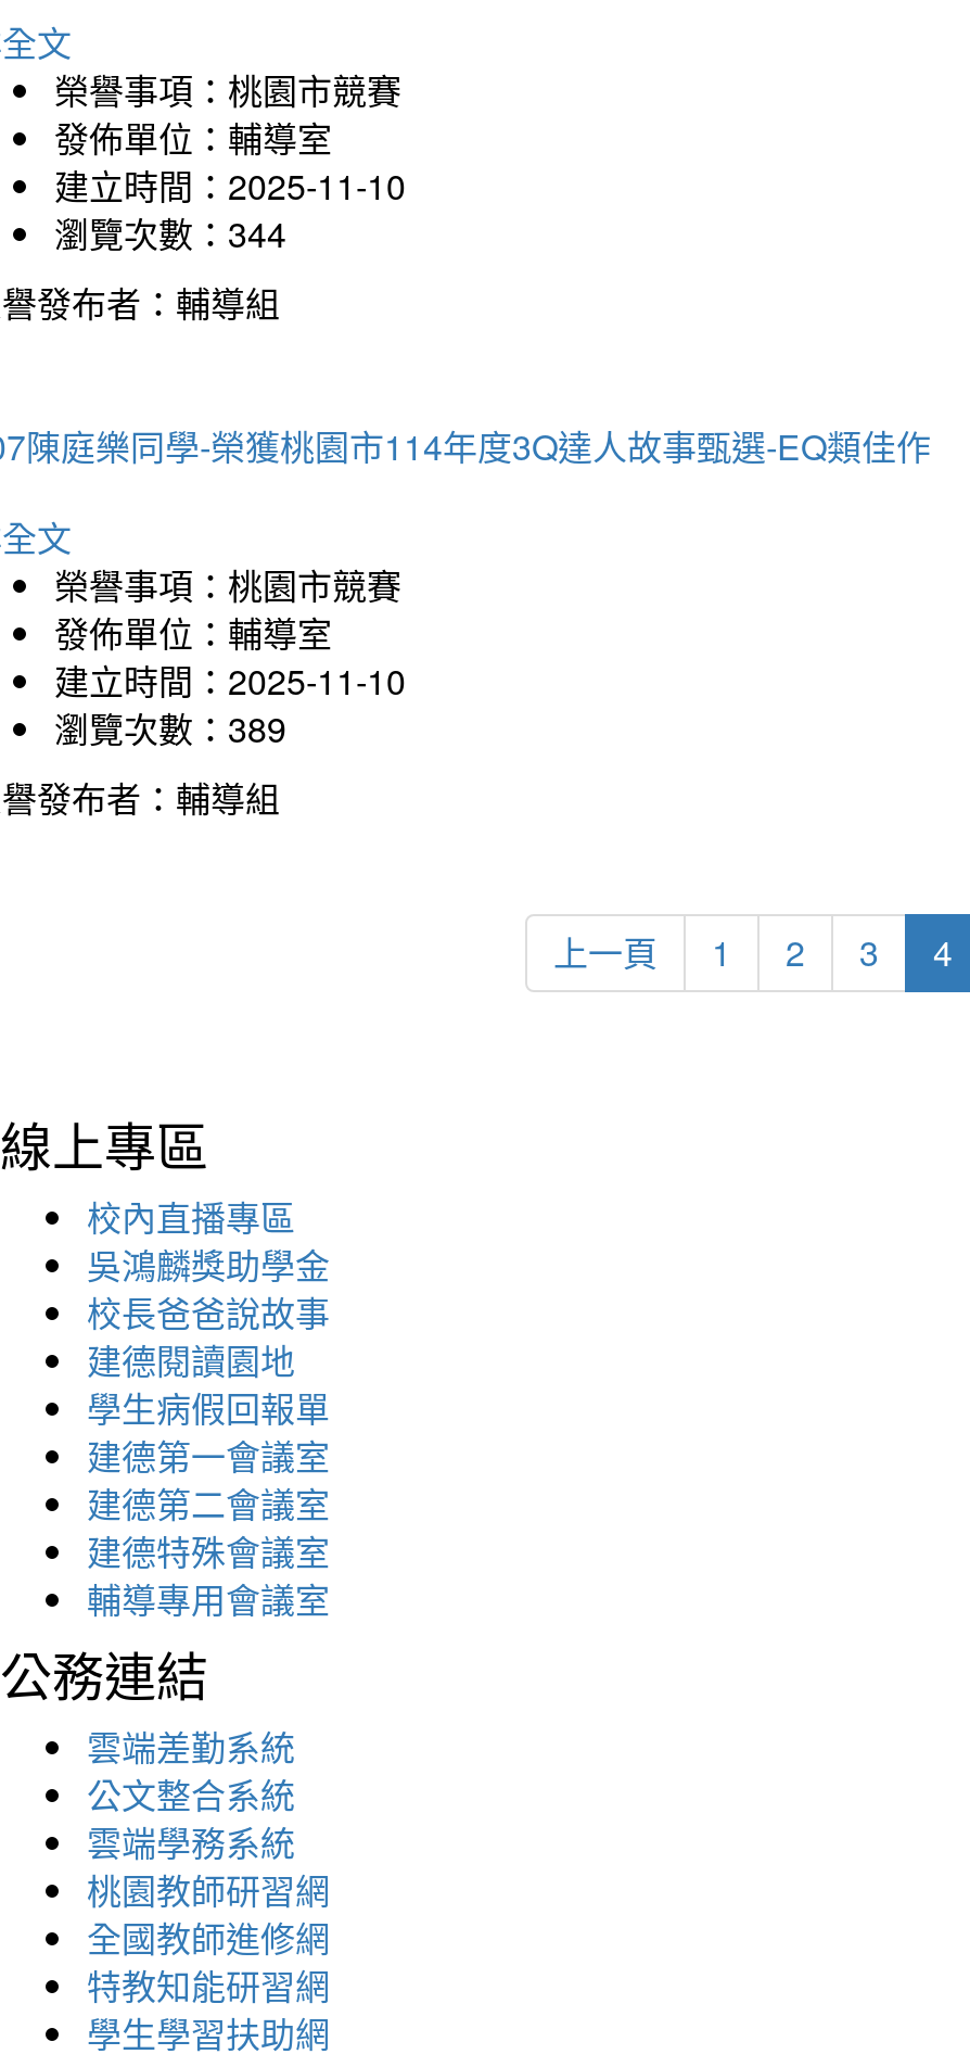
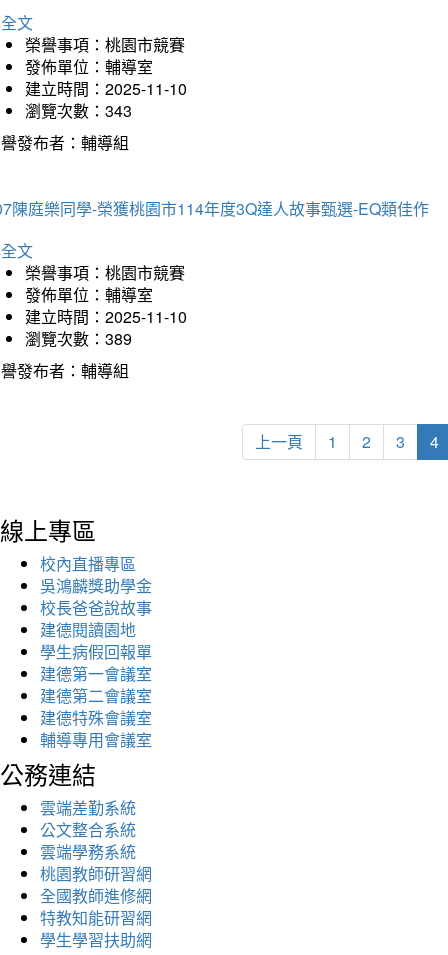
[54,208,286,258] 瀏覽次數：344 -> [25,99,132,122] 瀏覽次數：343

